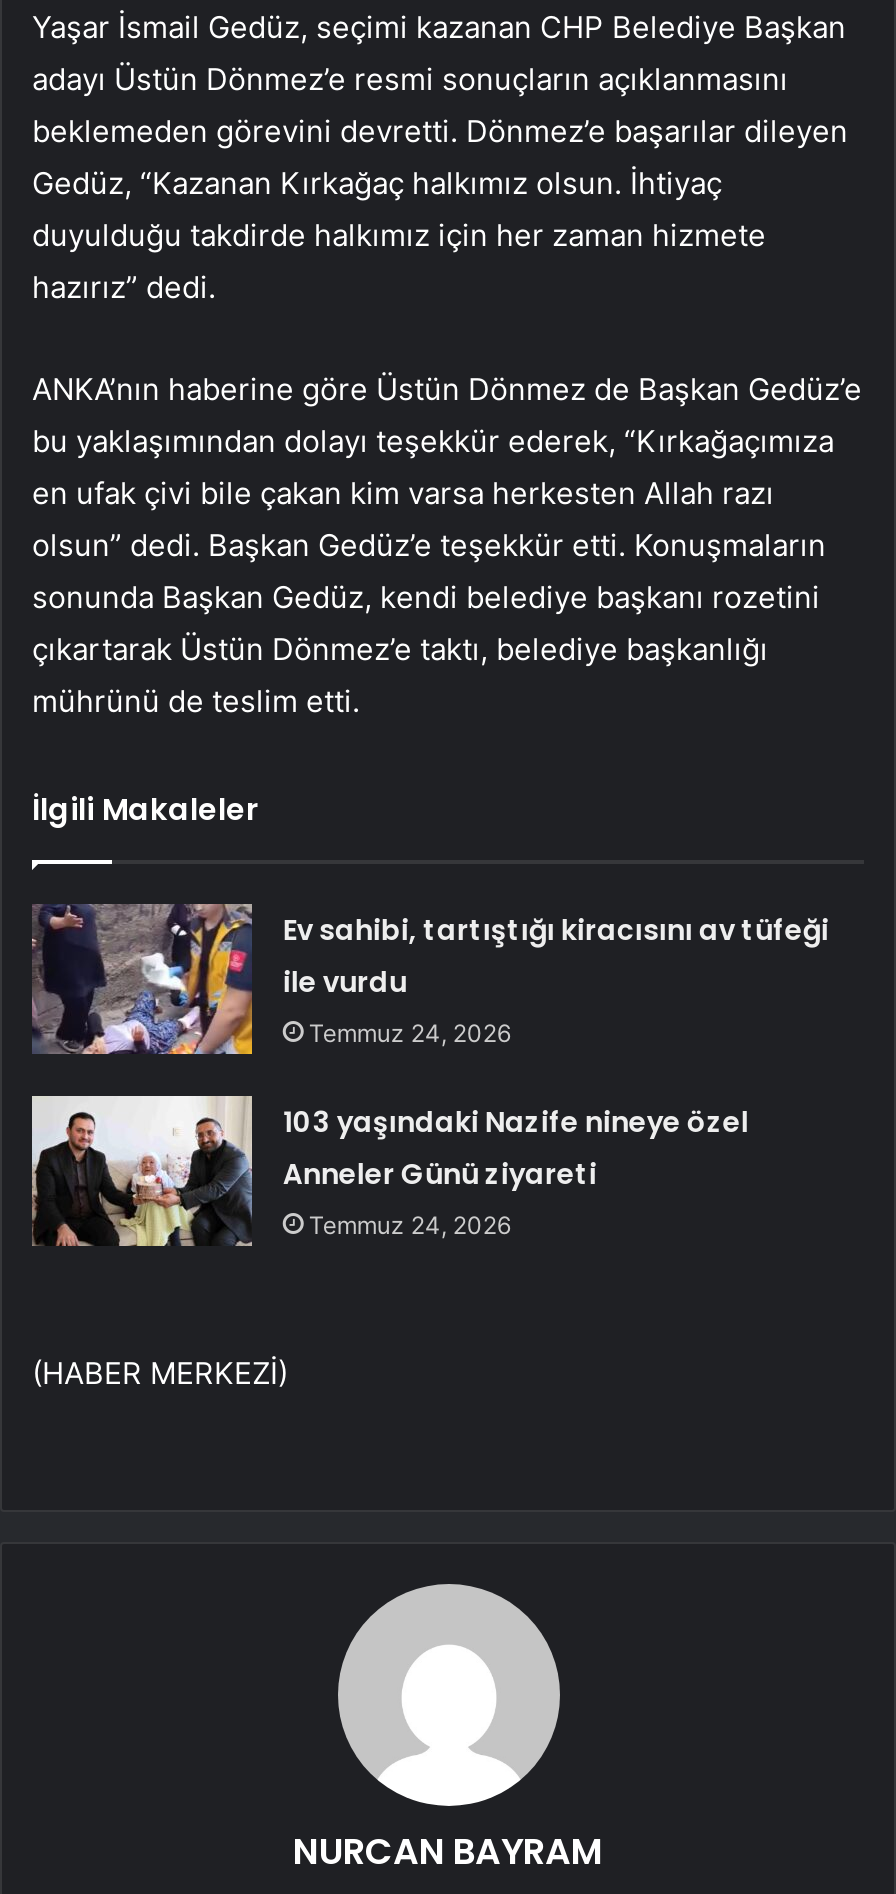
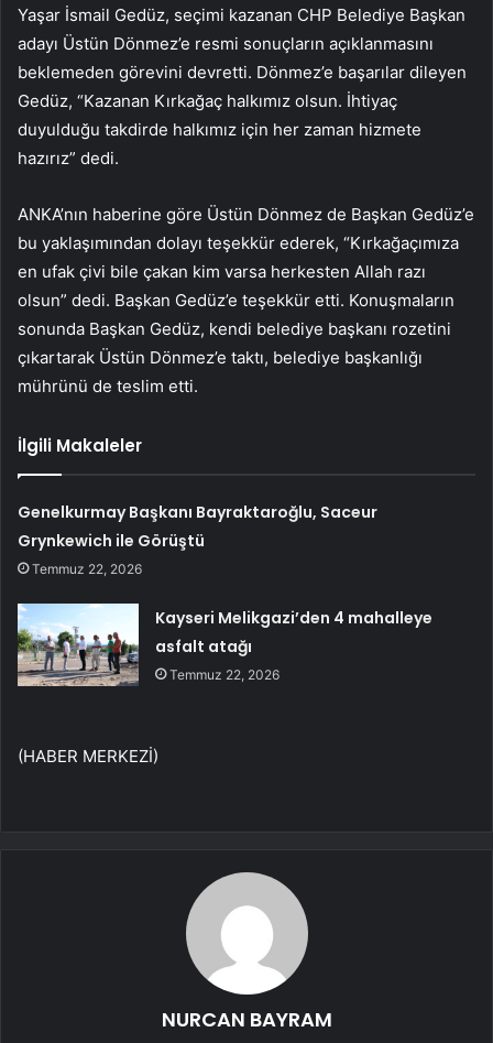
[283,910,829,1048] Ev sahibi, tartıştığı kiracısını av tüfeği | ile vurdu | Temmuz 24, 2026 -> [18,501,378,577] Genelkurmay Başkanı Bayraktaroğlu, Saceur | Grynkewich ile Görüştü | Temmuz 22, 2026
[30,1096,749,1246] [image] | 103 yaşındaki Nazife nineye özel | Anneler Günü ziyareti | Temmuz 24, 2026 -> [17,604,433,687] [image] | Kayseri Melikgazi’den 4 mahalleye | asfalt atağı | Temmuz 22, 2026

